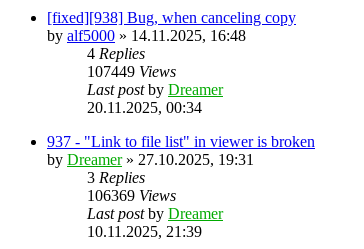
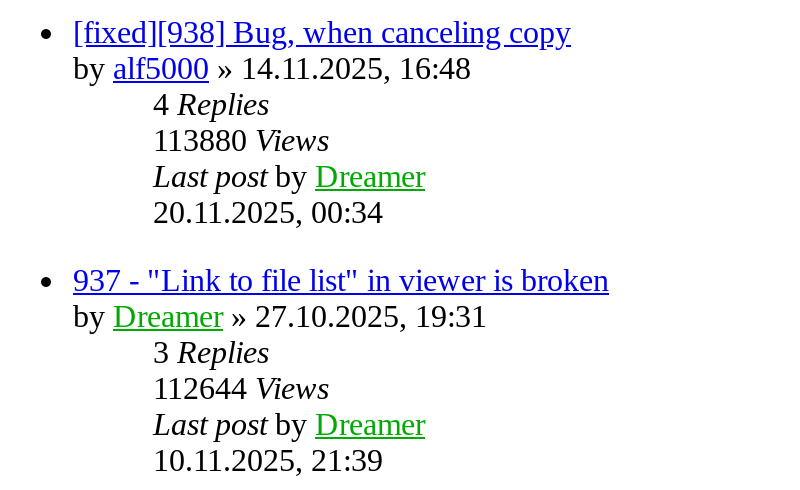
[87,63,176,80] 107449 Views -> [153,124,329,158] 113880 Views
[87,187,176,204] 106369 Views -> [153,372,329,406] 112644 Views

